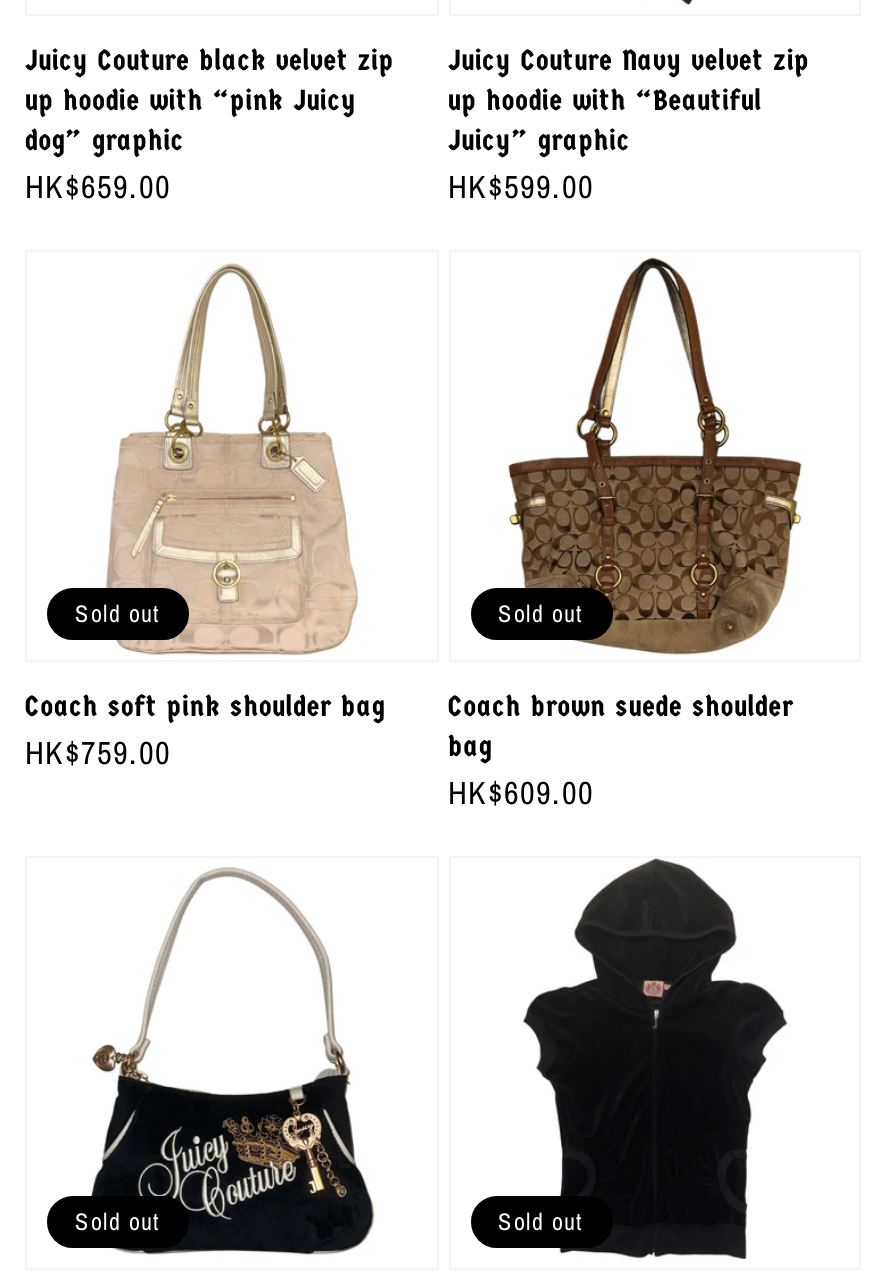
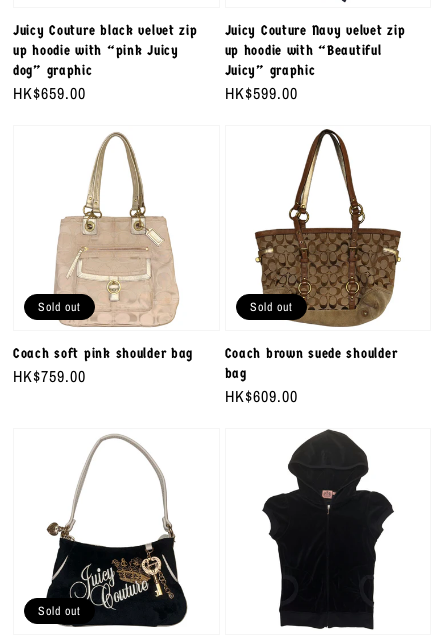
[498,1205,584,1237] Sold out -> none

